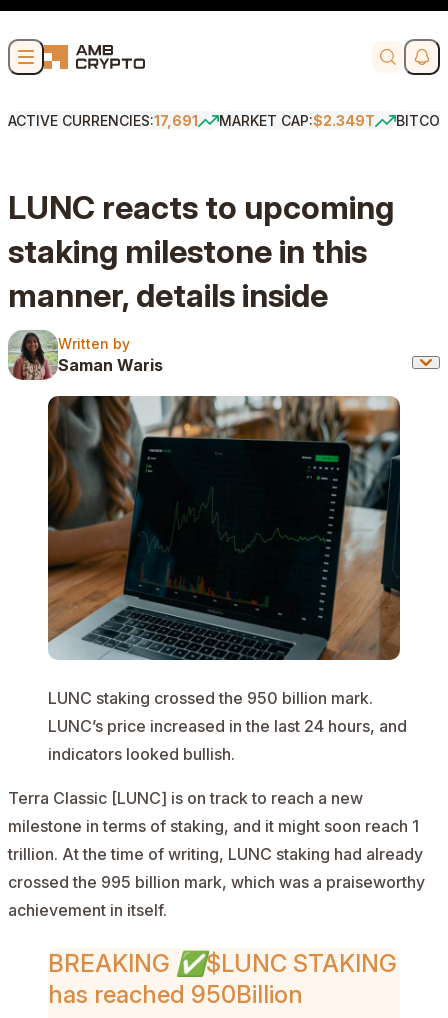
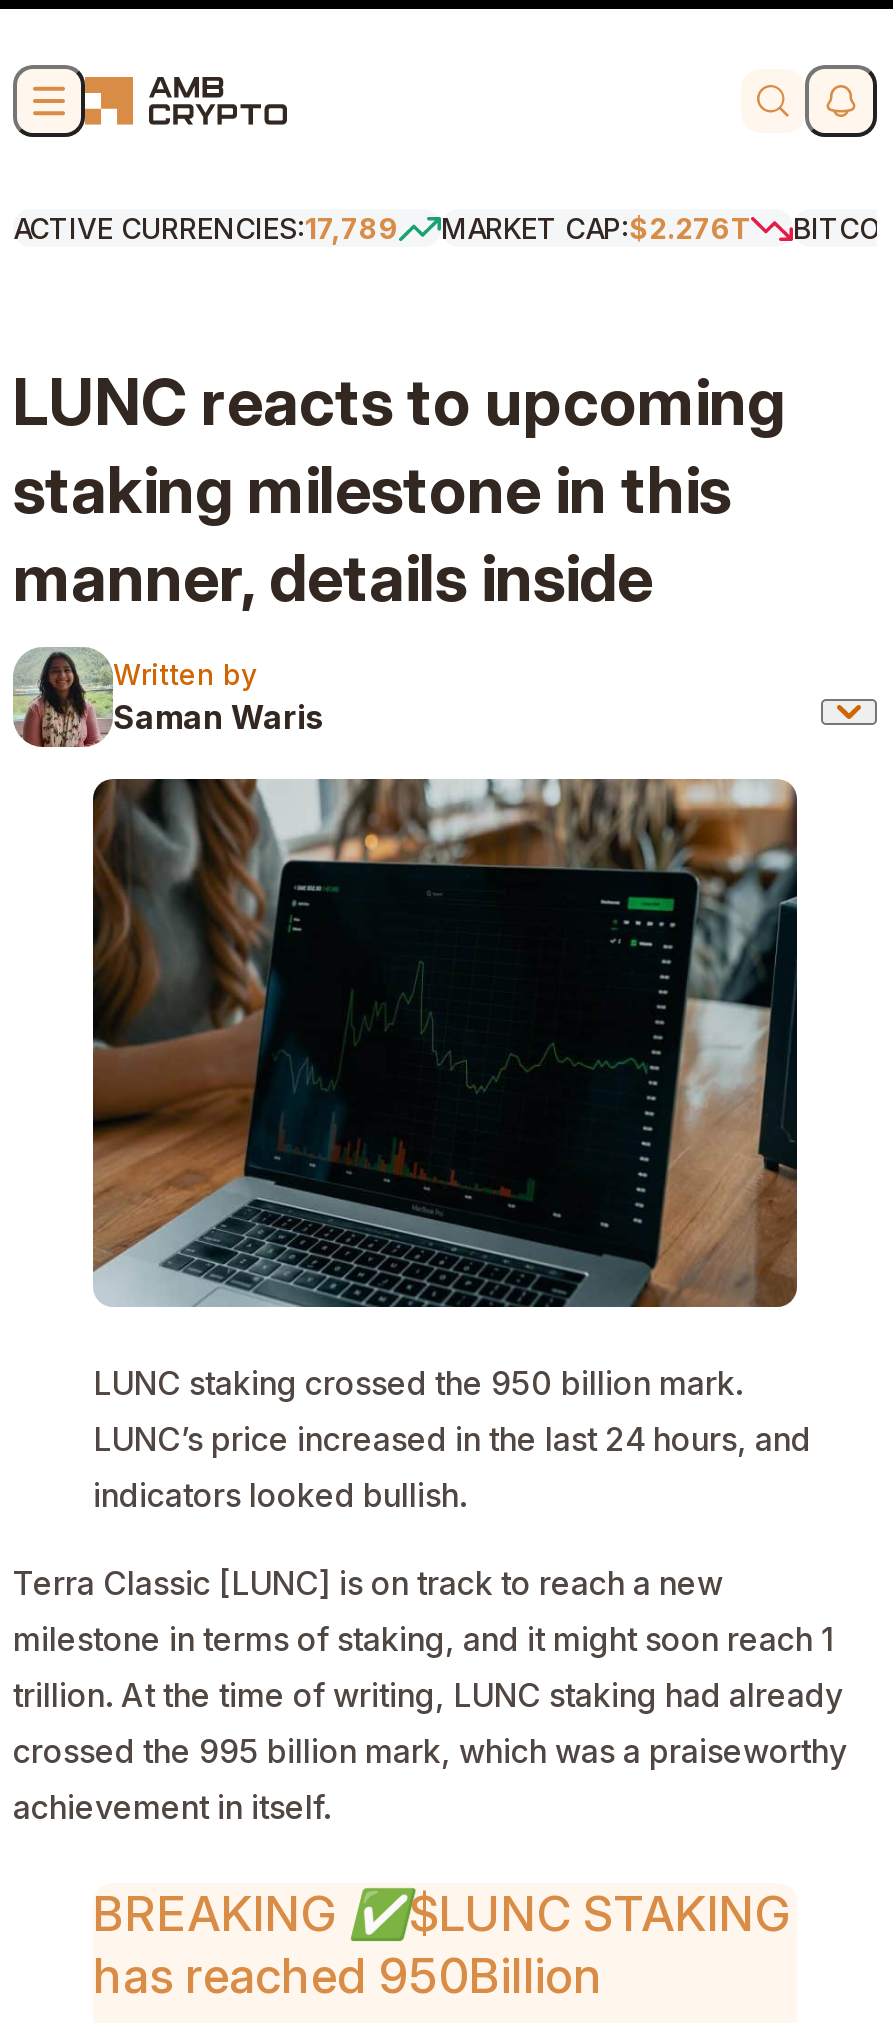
[8,112,198,129] ACTIVE CURRENCIES:17,691 -> [13,211,399,245] ACTIVE CURRENCIES:17,789
[219,112,375,129] MARKET CAP:$2.349T -> [441,211,751,245] MARKET CAP:$2.276T

